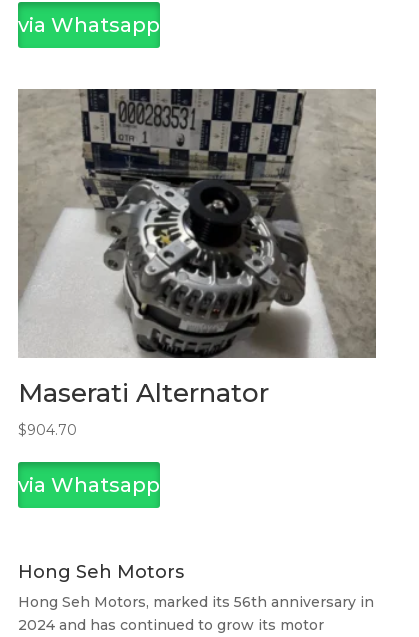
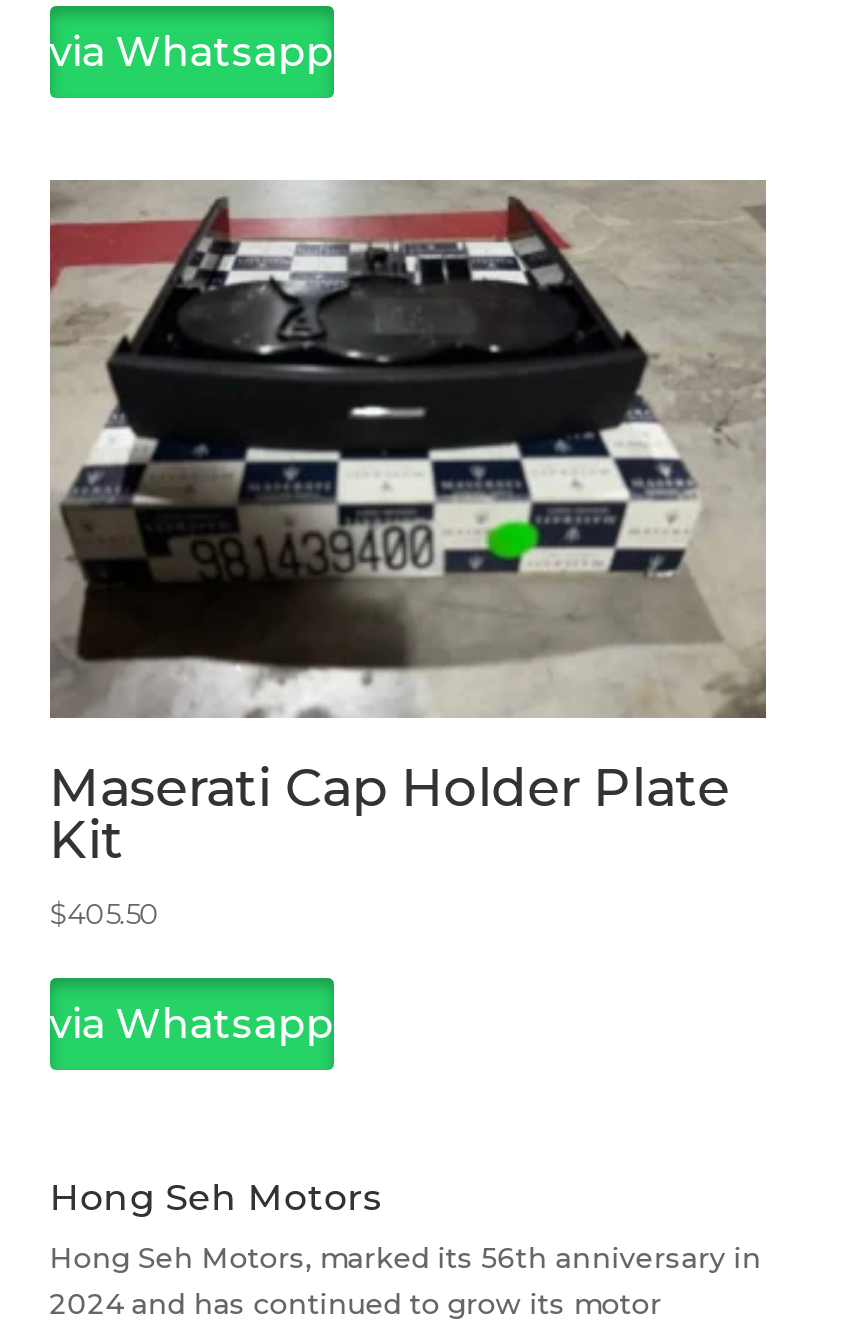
[18,89,375,439] [image] | Maserati Alternator | $904.70 -> [50,180,764,931] [image] | Maserati Cap Holder Plate | Kit | $405.50

